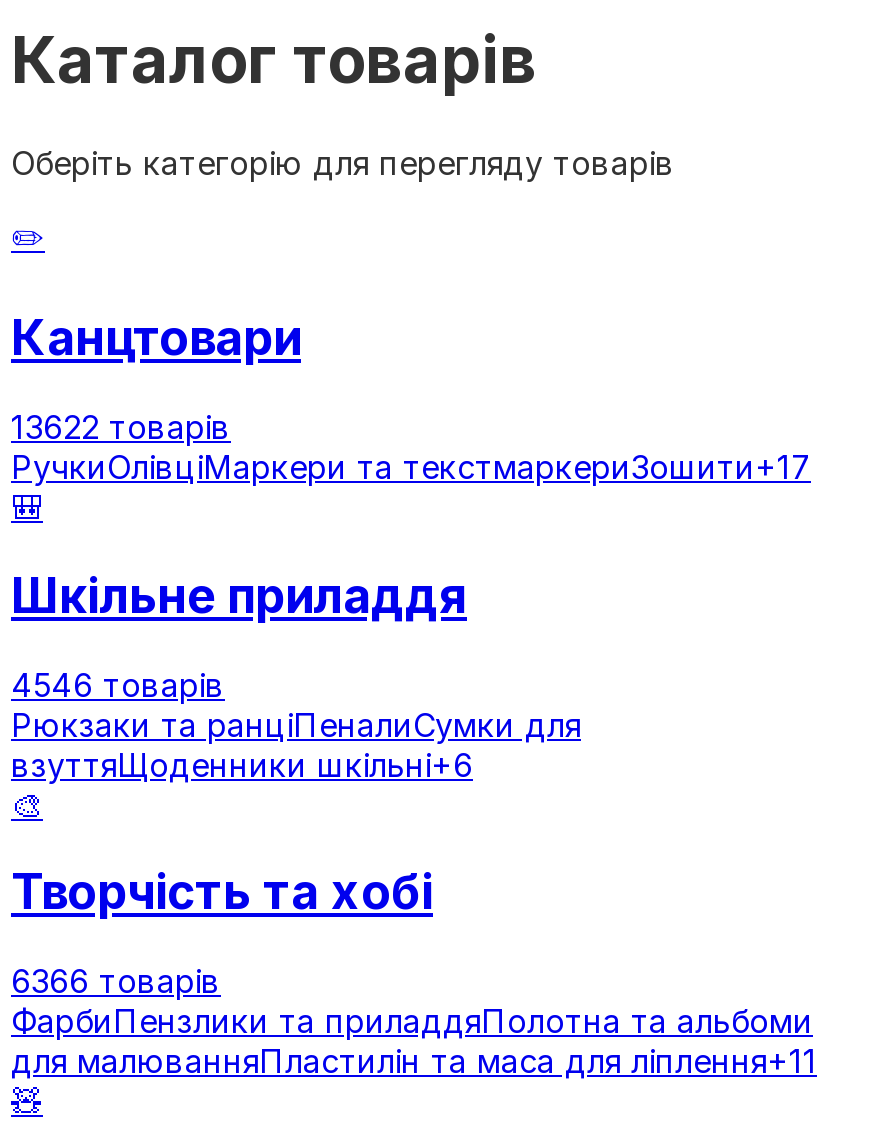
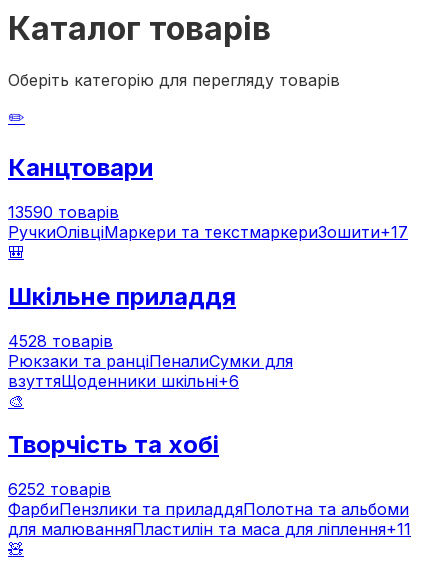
[11,406,231,446] 13622 товарів -> [8,202,119,222] 13590 товарів
[11,664,225,704] 4546 товарів -> [8,330,113,350] 4528 товарів
[11,962,221,1002] 6366 товарів -> [8,479,111,499] 6252 товарів

